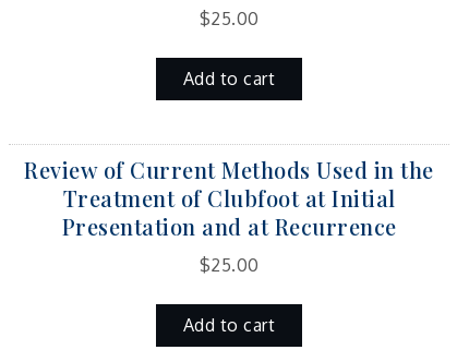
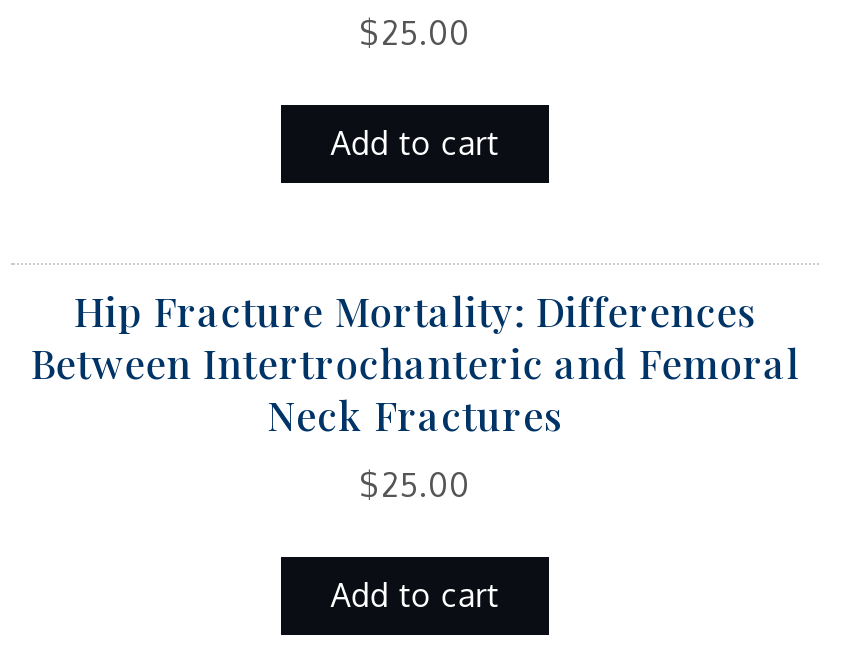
[24,155,434,241] Review of Current Methods Used in the | Treatment of Clubfoot at Initial | Presentation and at Recurrence -> [31,282,799,440] Hip Fracture Mortality: Differences | Between Intertrochanteric and Femoral | Neck Fractures

